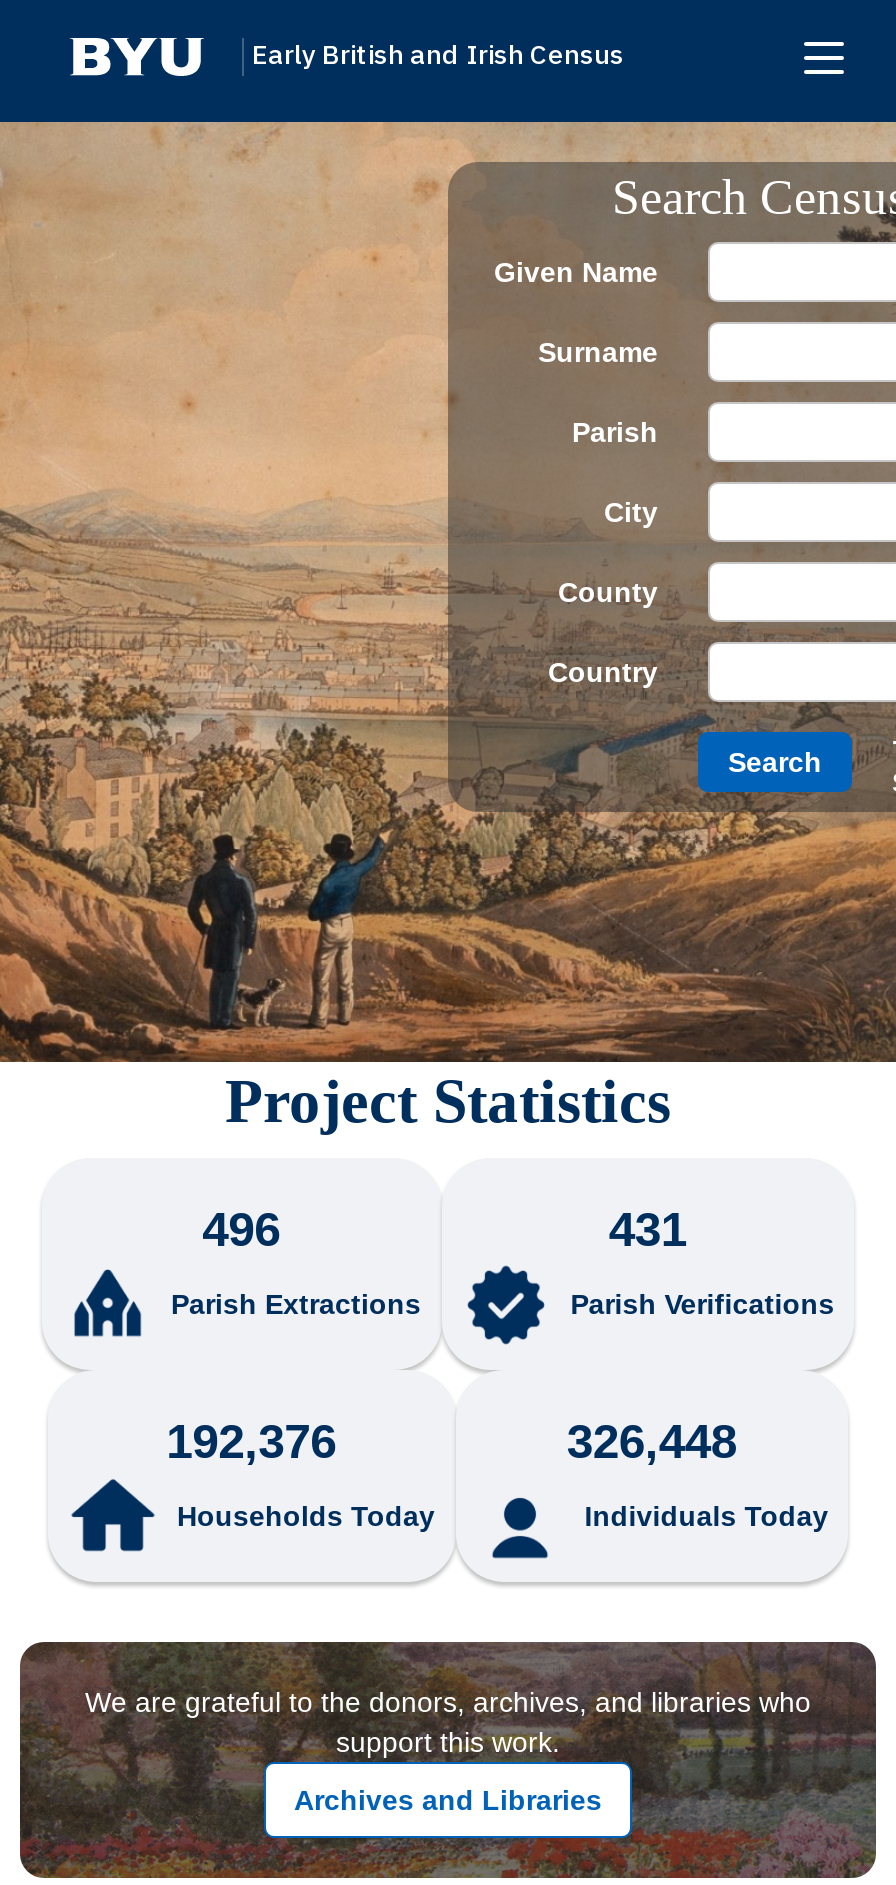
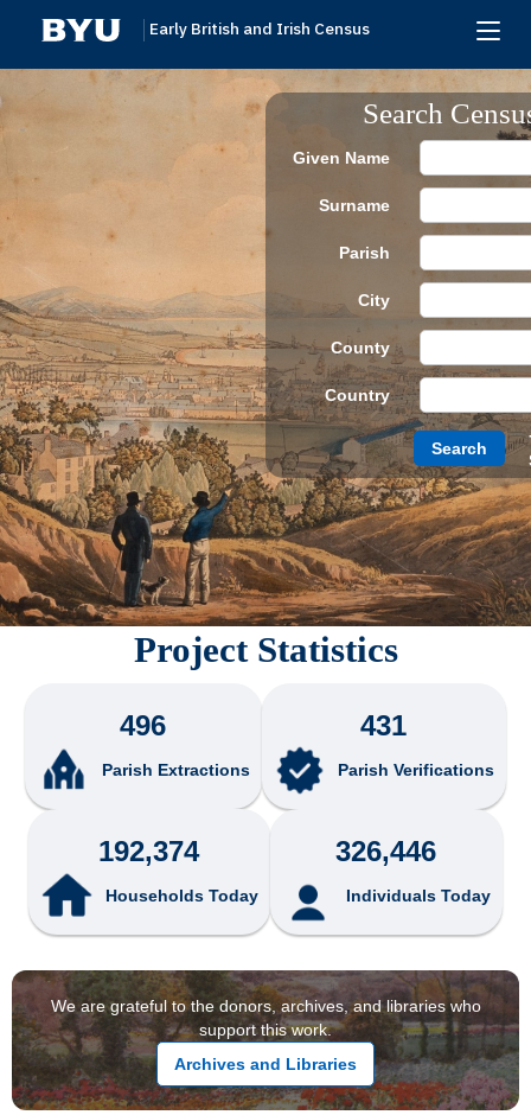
[166,1414,336,1468] 192,376 -> [98,835,199,867] 192,374
[567,1414,737,1468] 326,448 -> [336,835,437,867] 326,446

